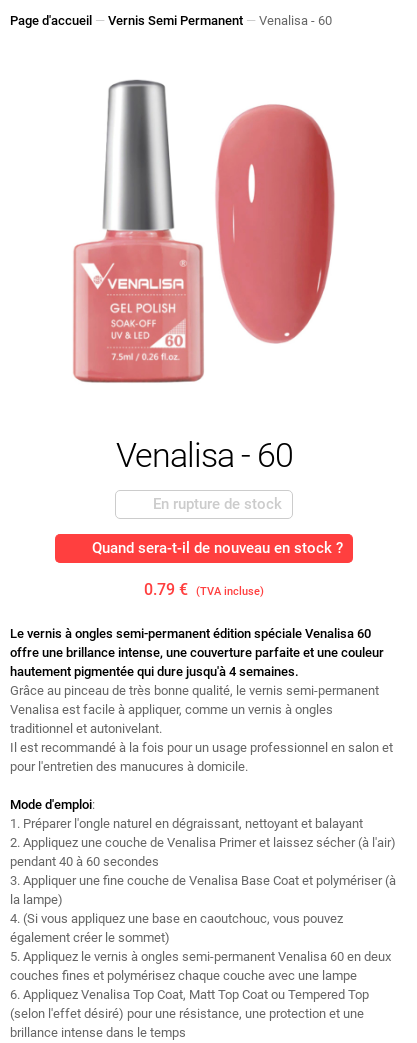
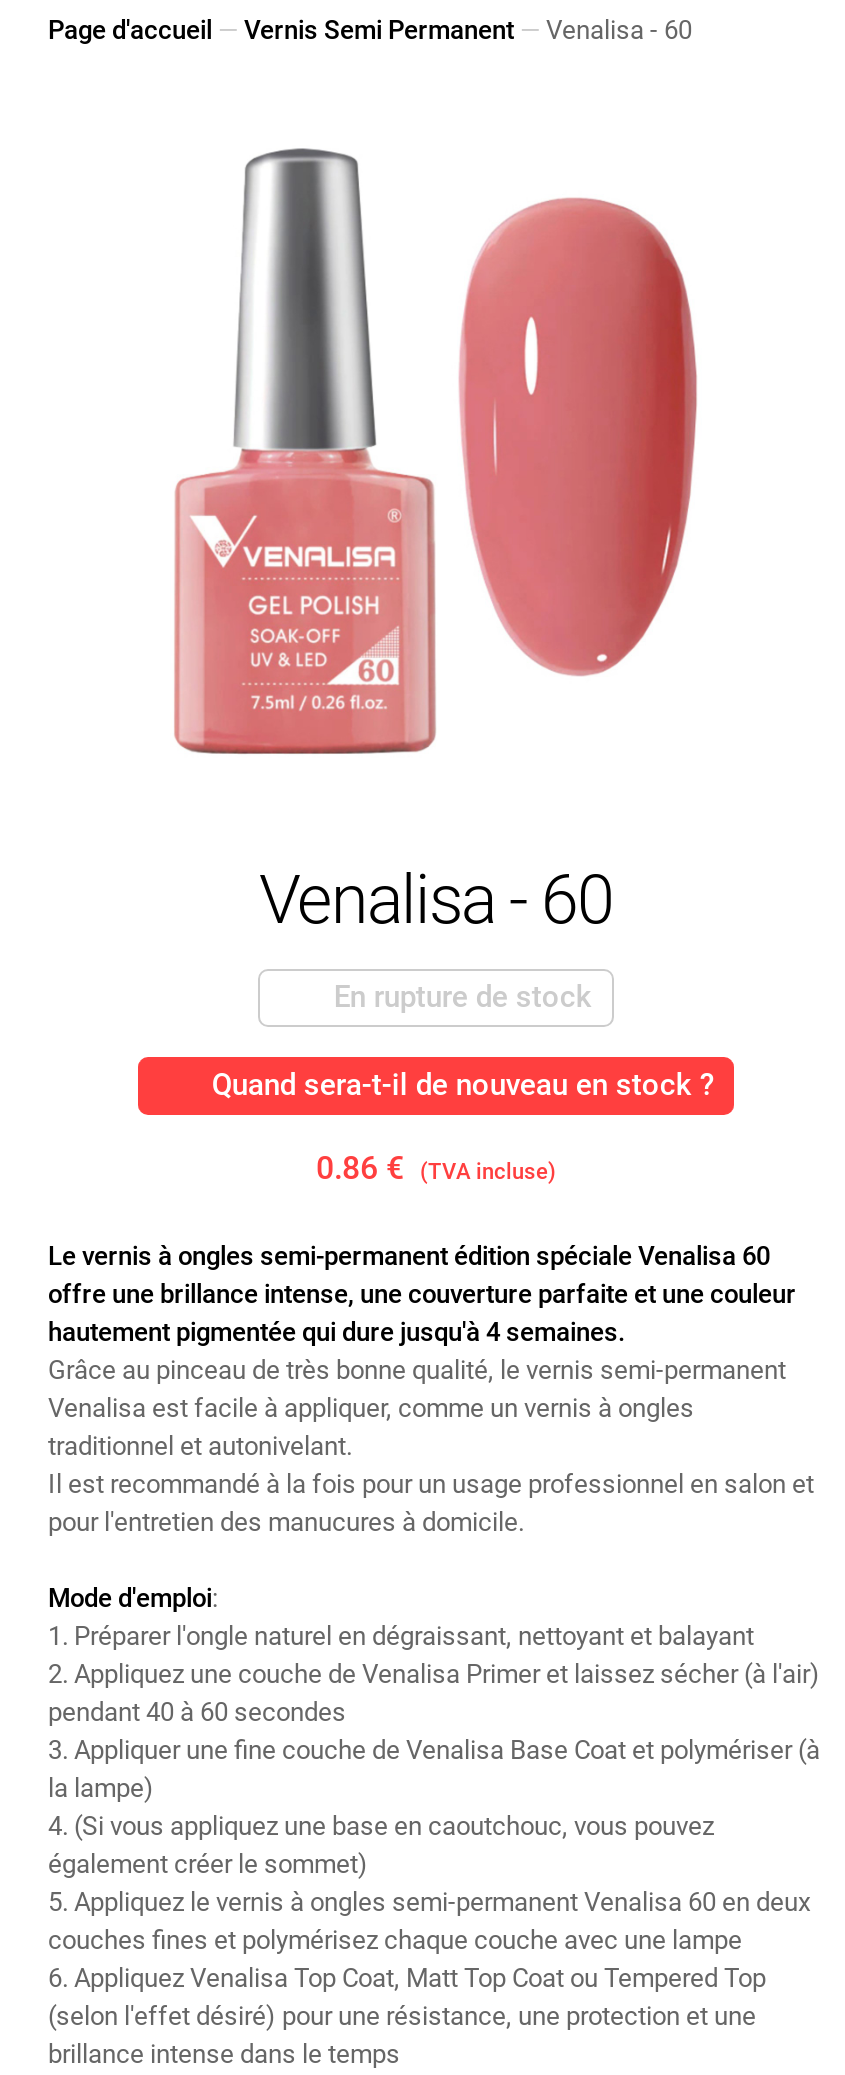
[144,580,264,599] 0.79 €(TVA incluse) -> [316,1149,556,1187] 0.86 €(TVA incluse)

